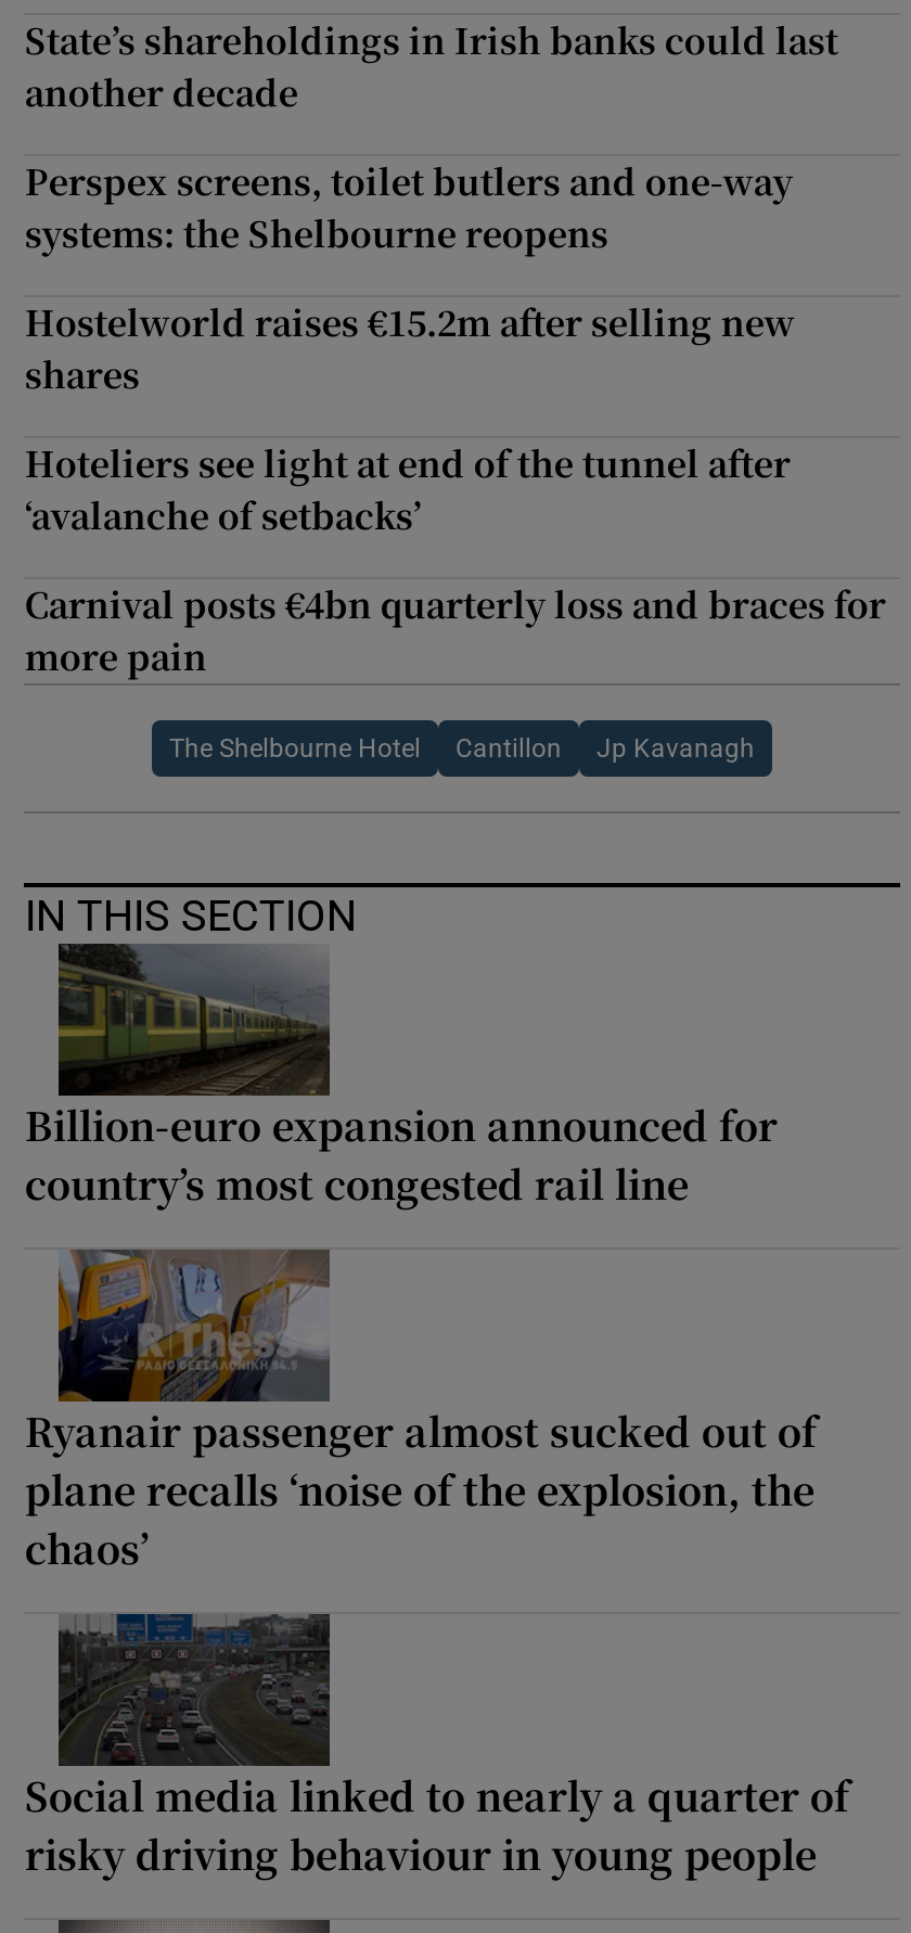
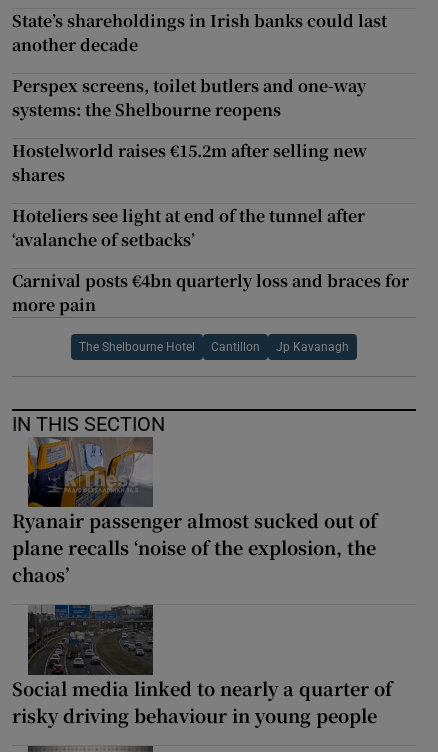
[25,942,777,1210] [image] | Billion-euro expansion announced for | country’s most congested rail line -> none

